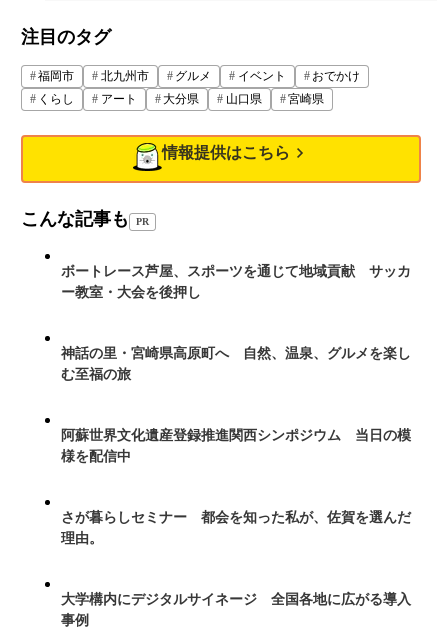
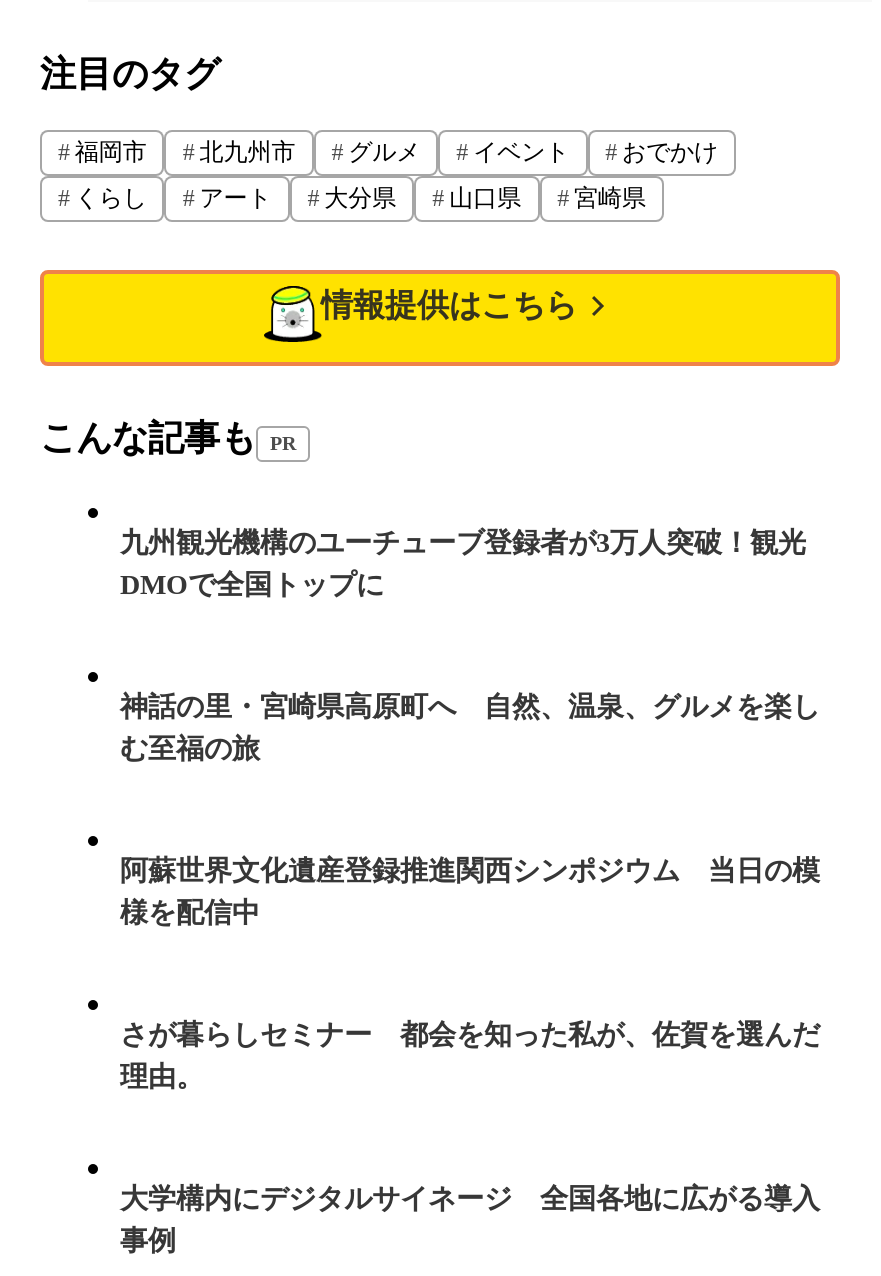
[61,264,411,300] ボートレース芦屋、スポーツを通じて地域貢献 サッカ | ー教室・大会を後押し -> [120,527,806,599] 九州観光機構のユーチューブ登録者が3万人突破！観光 | DMOで全国トップに

